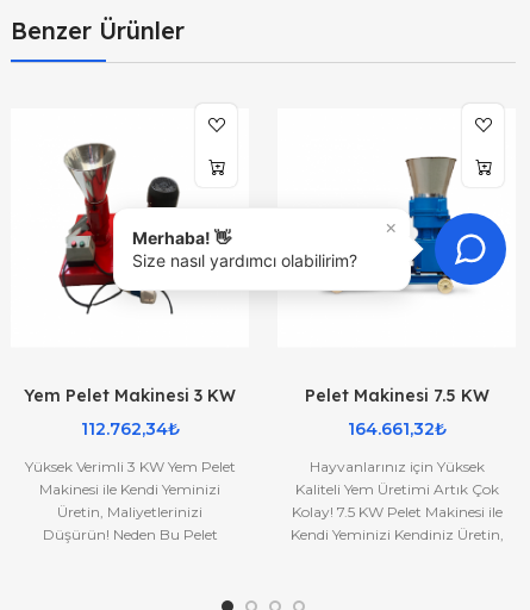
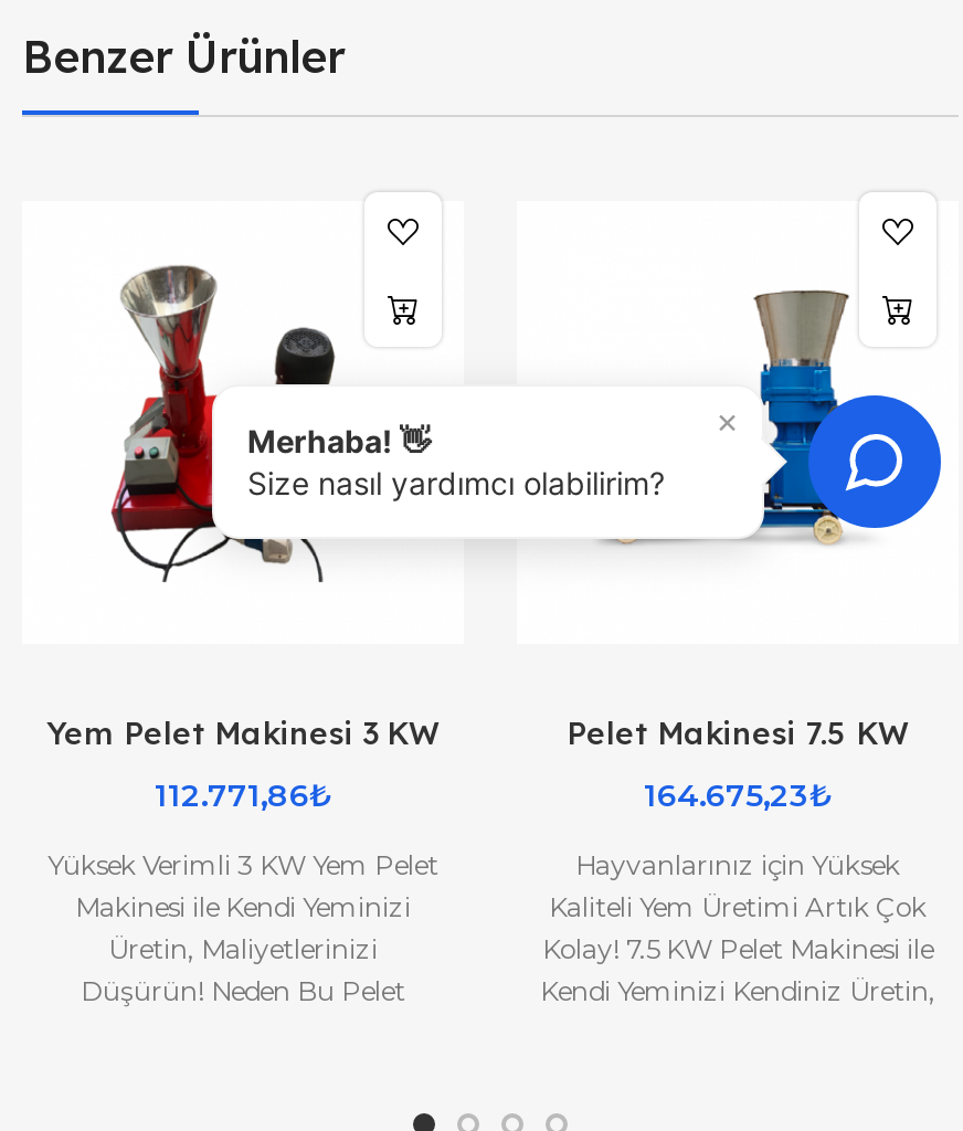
[80,418,179,439] 112.762,34₺ -> [155,775,331,815] 112.771,86₺
[347,418,446,439] 164.661,32₺ -> [644,775,832,815] 164.675,23₺

